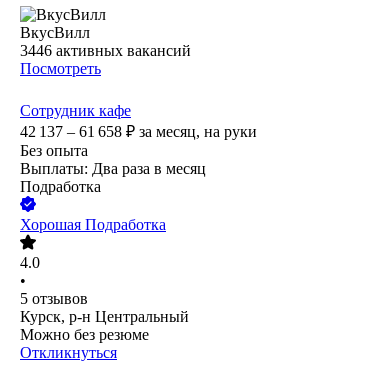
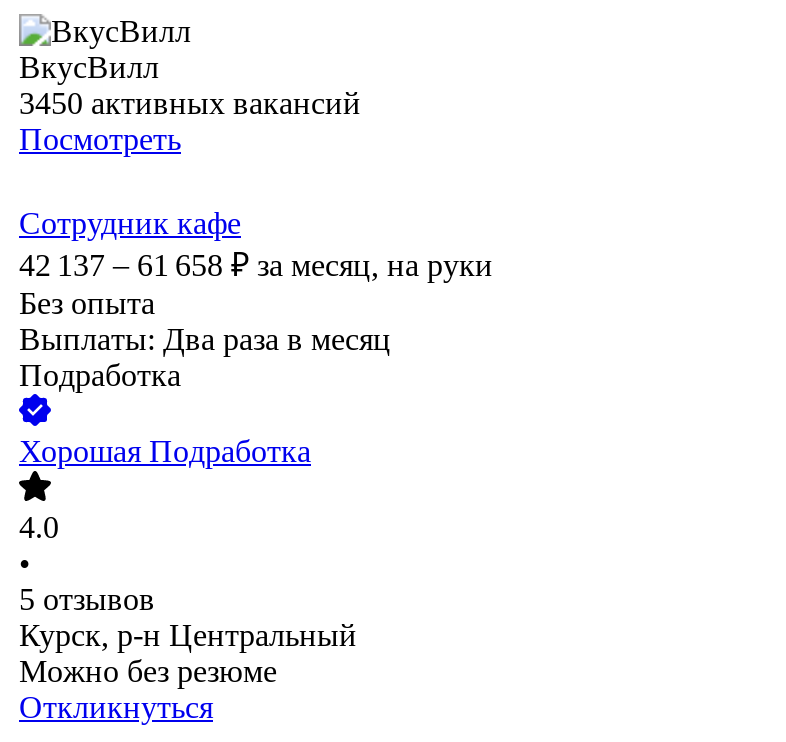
[20,42,191,59] 3446 активных вакансий -> [19,87,361,121] 3450 активных вакансий

